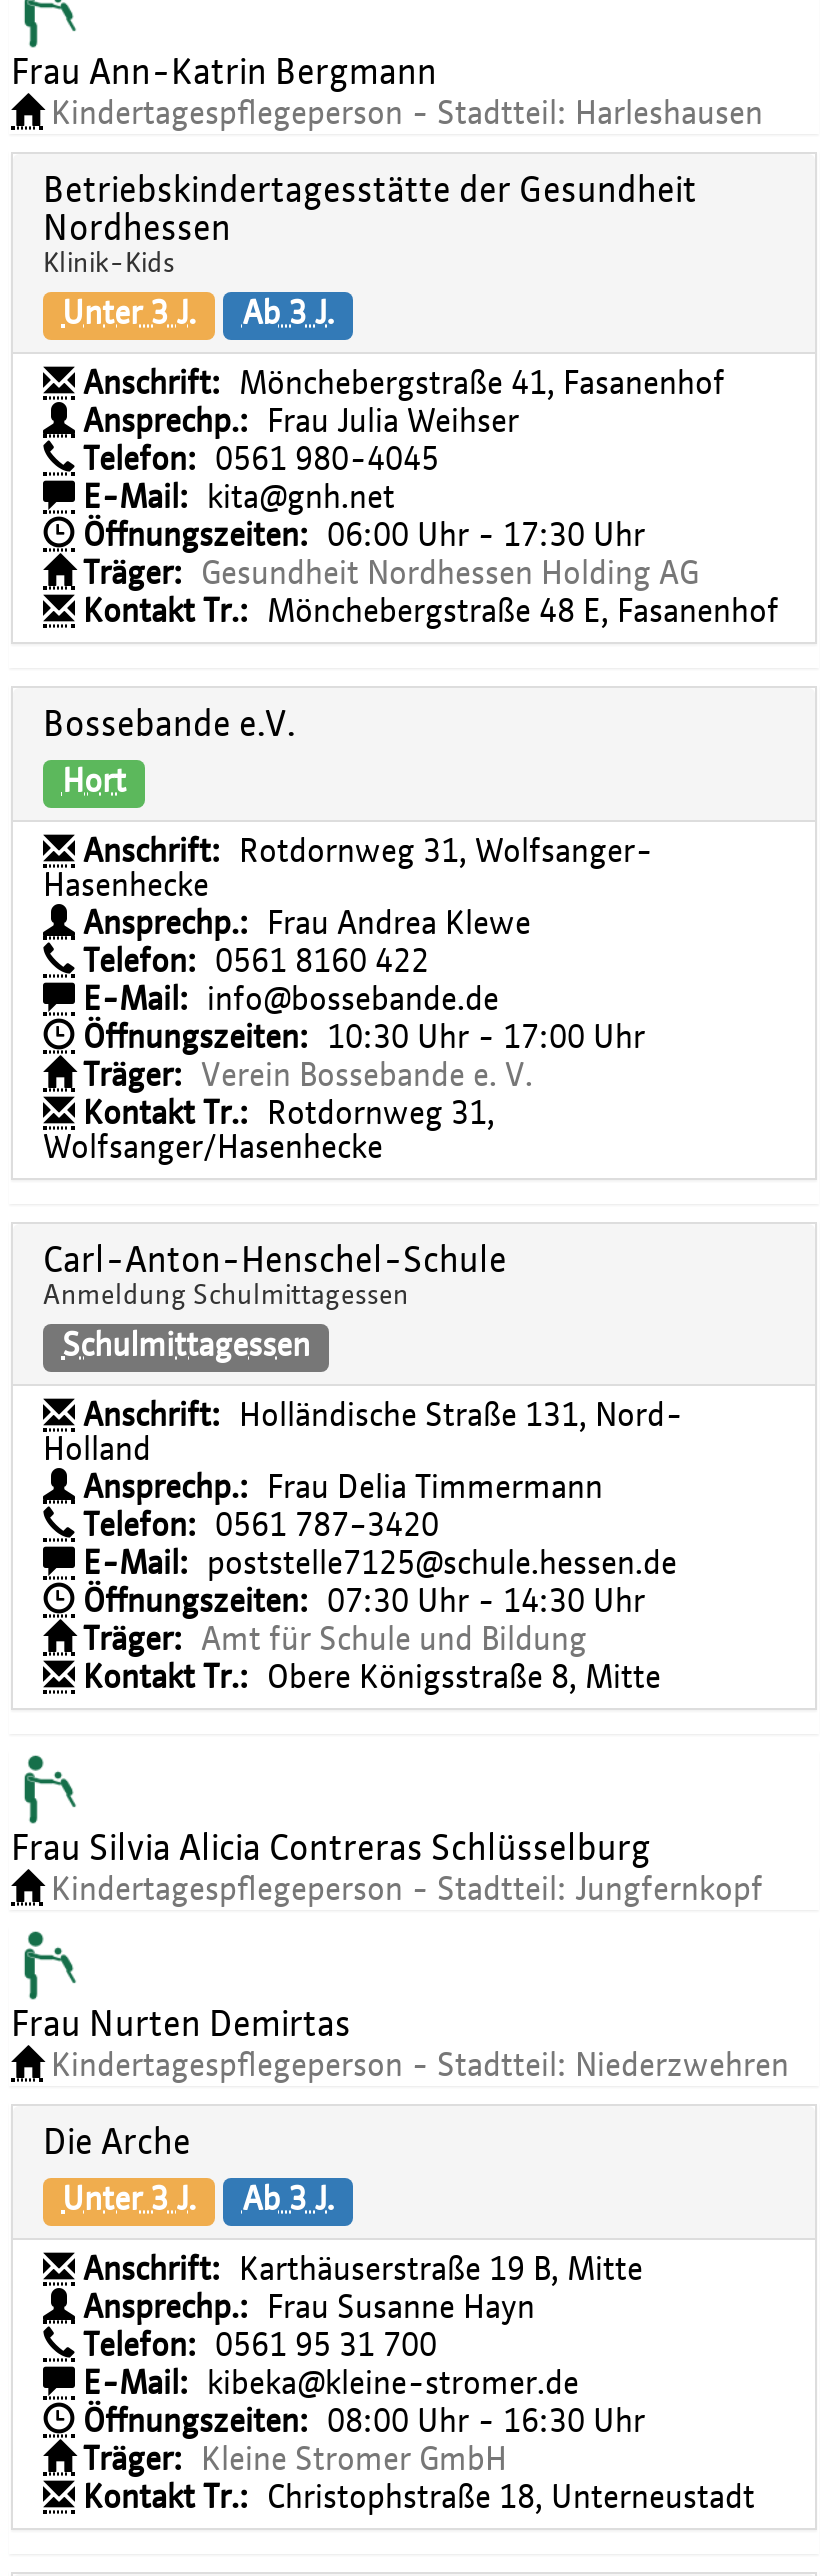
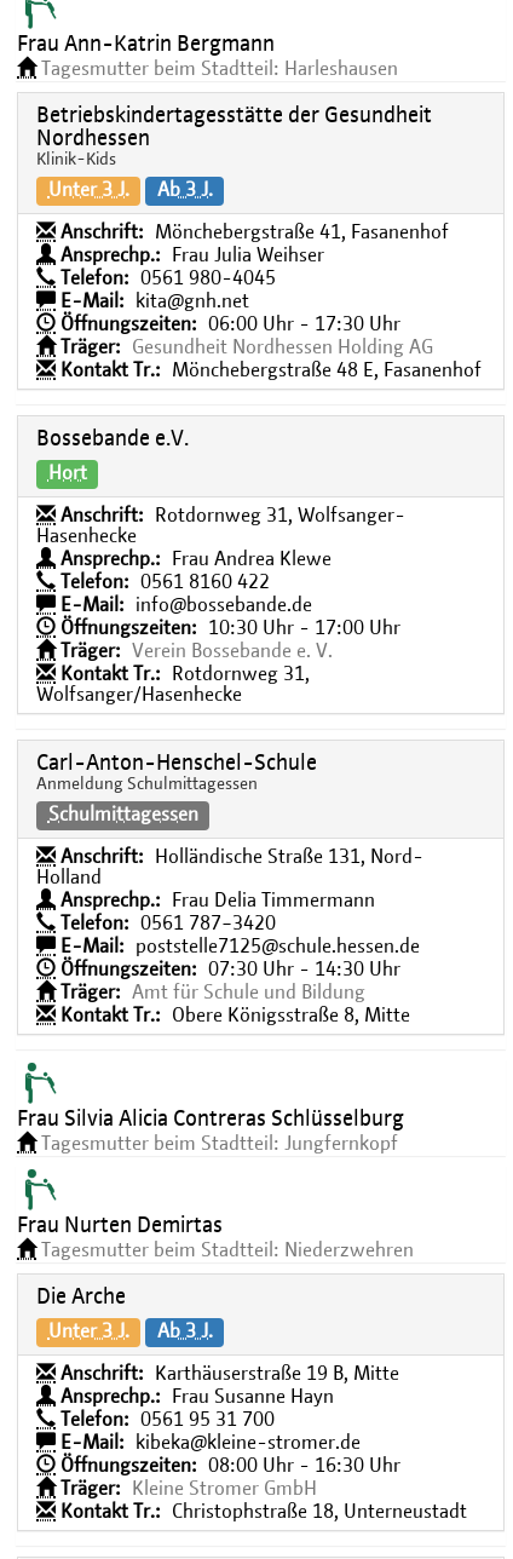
[51,99,763,131] Kindertagespflegeperson - Stadtteil: Harleshausen -> [41,60,398,79] Tagesmutter beim Stadtteil: Harleshausen
[51,1875,763,1907] Kindertagespflegeperson - Stadtteil: Jungfernkopf -> [41,1135,398,1154] Tagesmutter beim Stadtteil: Jungfernkopf
[51,2051,789,2083] Kindertagespflegeperson - Stadtteil: Niederzwehren -> [41,1241,414,1260] Tagesmutter beim Stadtteil: Niederzwehren

